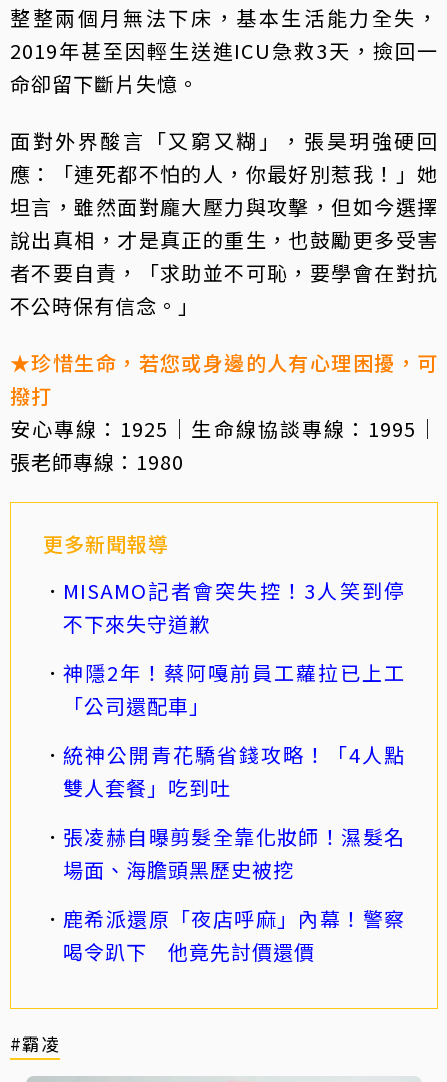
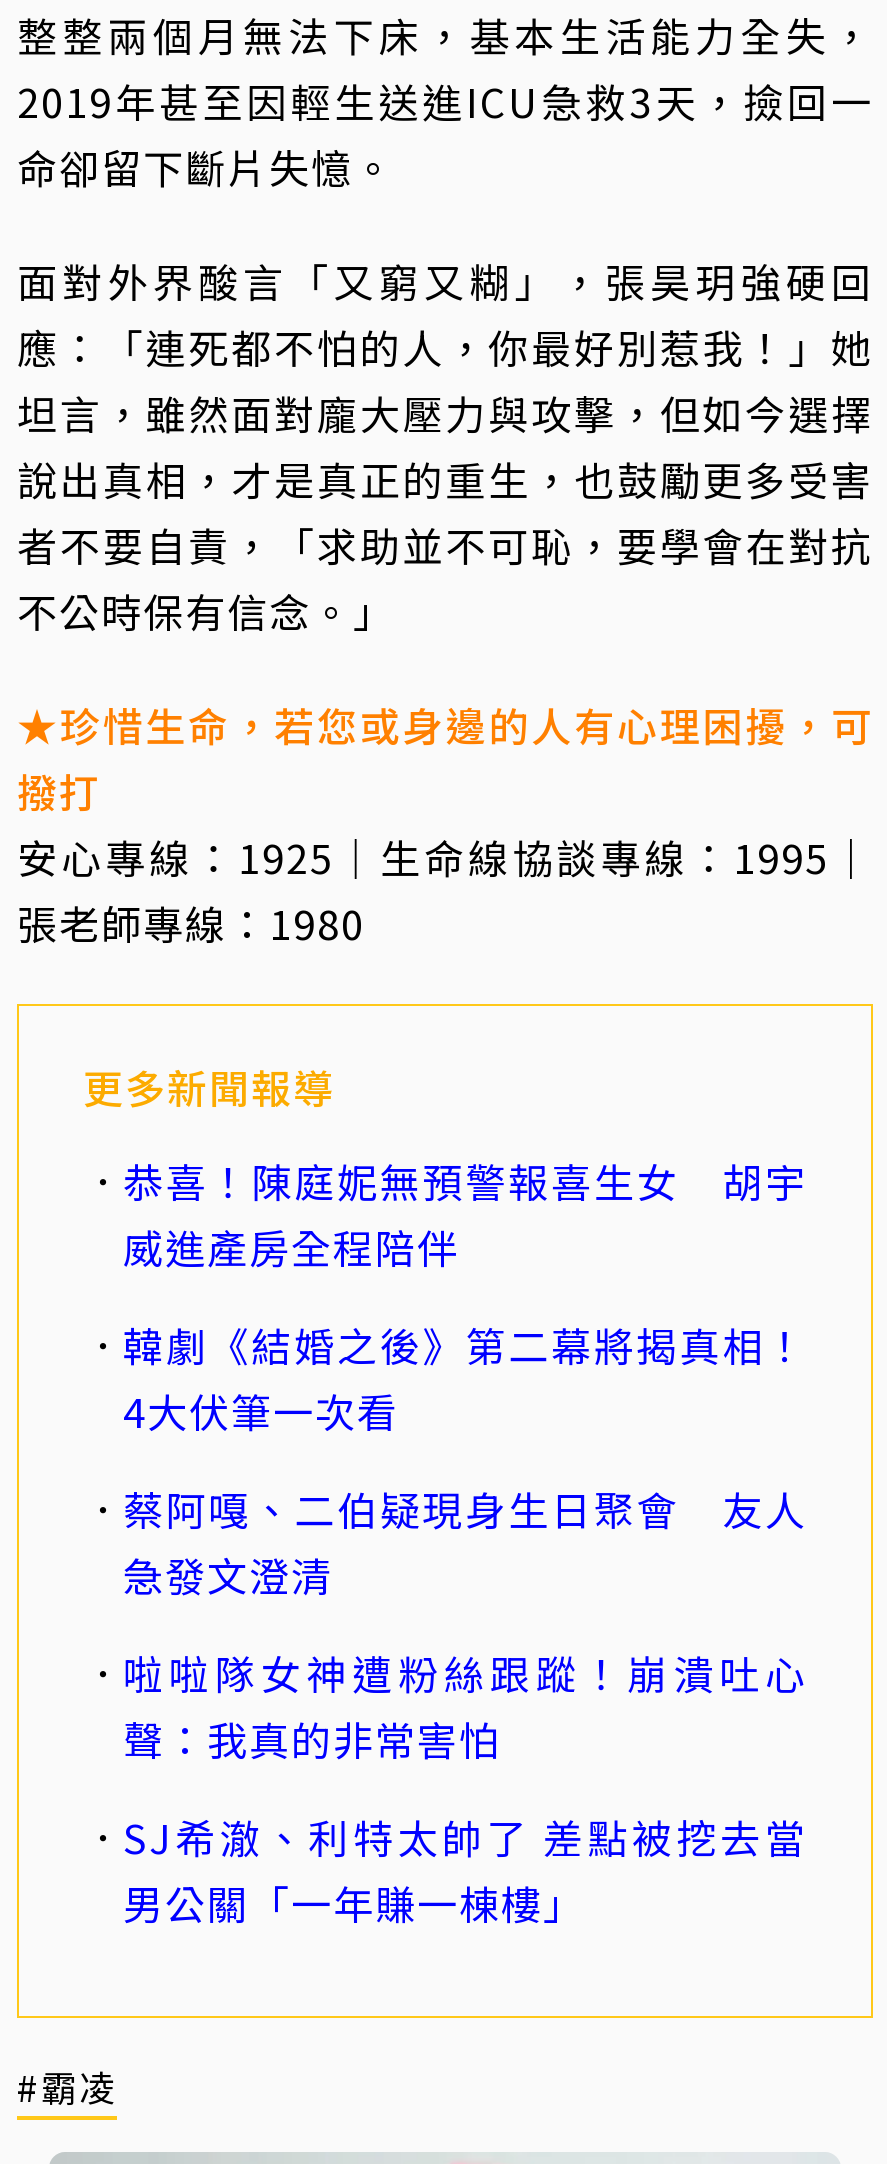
[63,576,405,638] MISAMO記者會突失控！3人笑到停 | 不下來失守道歉 -> [123,1151,807,1275] 恭喜！陳庭妮無預警報喜生女 胡宇 | 威進產房全程陪伴
[63,658,405,720] 神隱2年！蔡阿嘎前員工蘿拉已上工 | 「公司還配車」 -> [123,1315,807,1439] 韓劇《結婚之後》第二幕將揭真相！ | 4大伏筆一次看
[63,740,405,802] 統神公開青花驕省錢攻略！「4人點 | 雙人套餐」吃到吐 -> [123,1479,807,1603] 蔡阿嘎、二伯疑現身生日聚會 友人 | 急發文澄清
[63,822,405,884] 張凌赫自曝剪髮全靠化妝師！濕髮名 | 場面、海膽頭黑歷史被挖 -> [123,1643,807,1767] 啦啦隊女神遭粉絲跟蹤！崩潰吐心 | 聲：我真的非常害怕
[63,904,405,966] 鹿希派還原「夜店呼麻」內幕！警察 | 喝令趴下 他竟先討價還價 -> [123,1807,807,1931] SJ希澈、利特太帥了 差點被挖去當 | 男公關「一年賺一棟樓」

